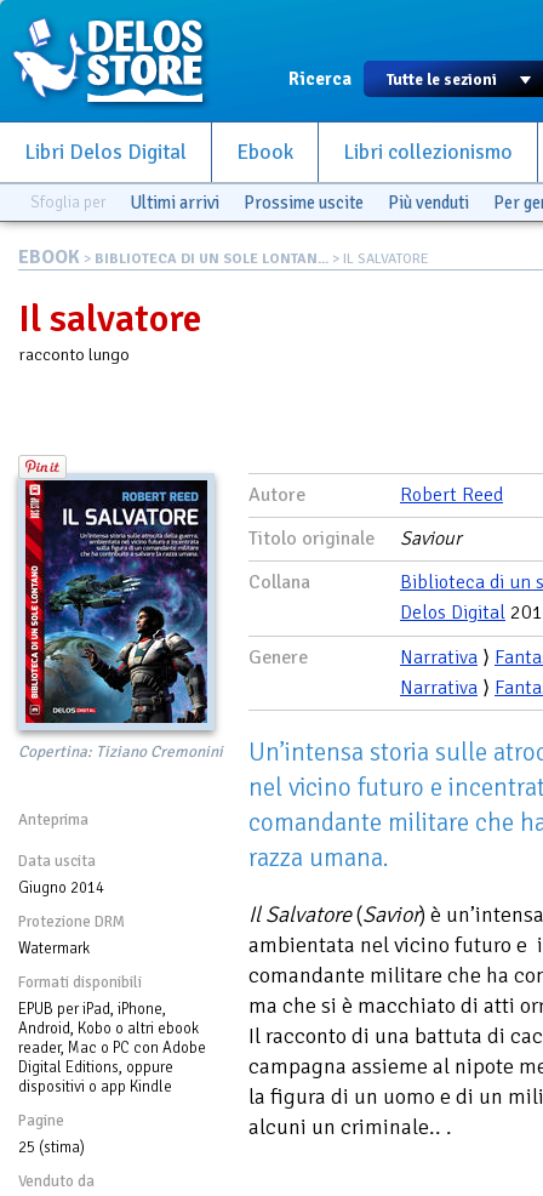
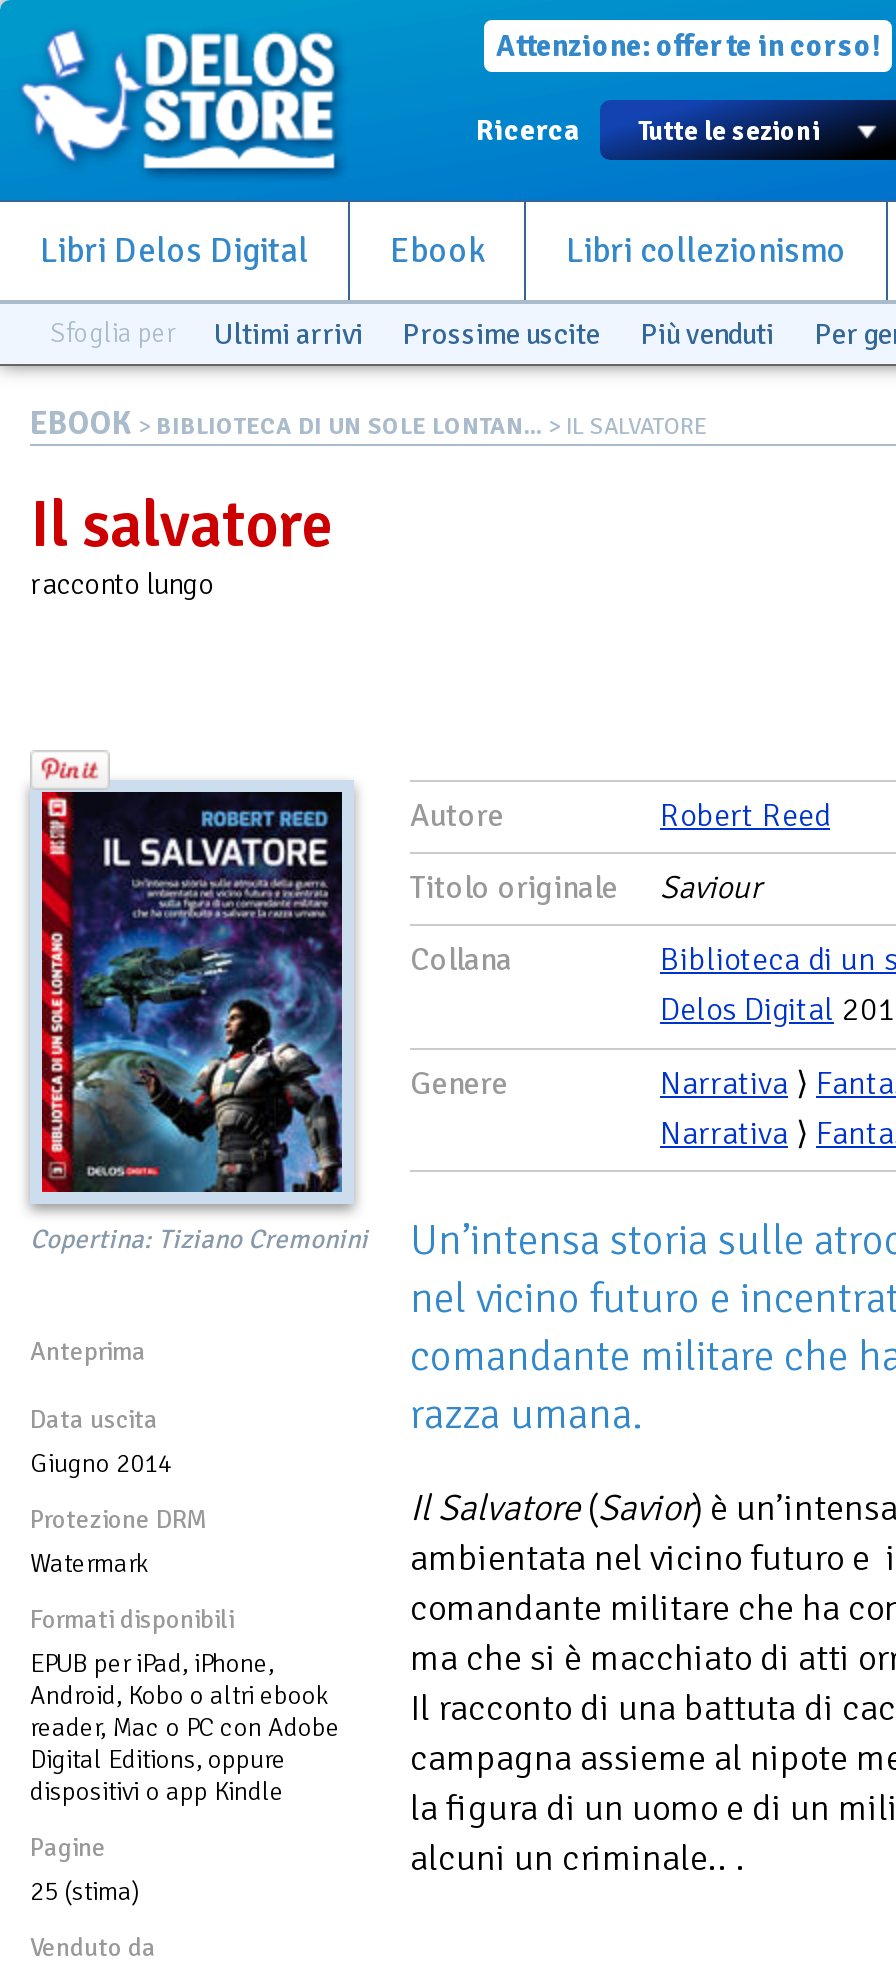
none -> [496,28,880,64] Attenzione: offerte in corso!

